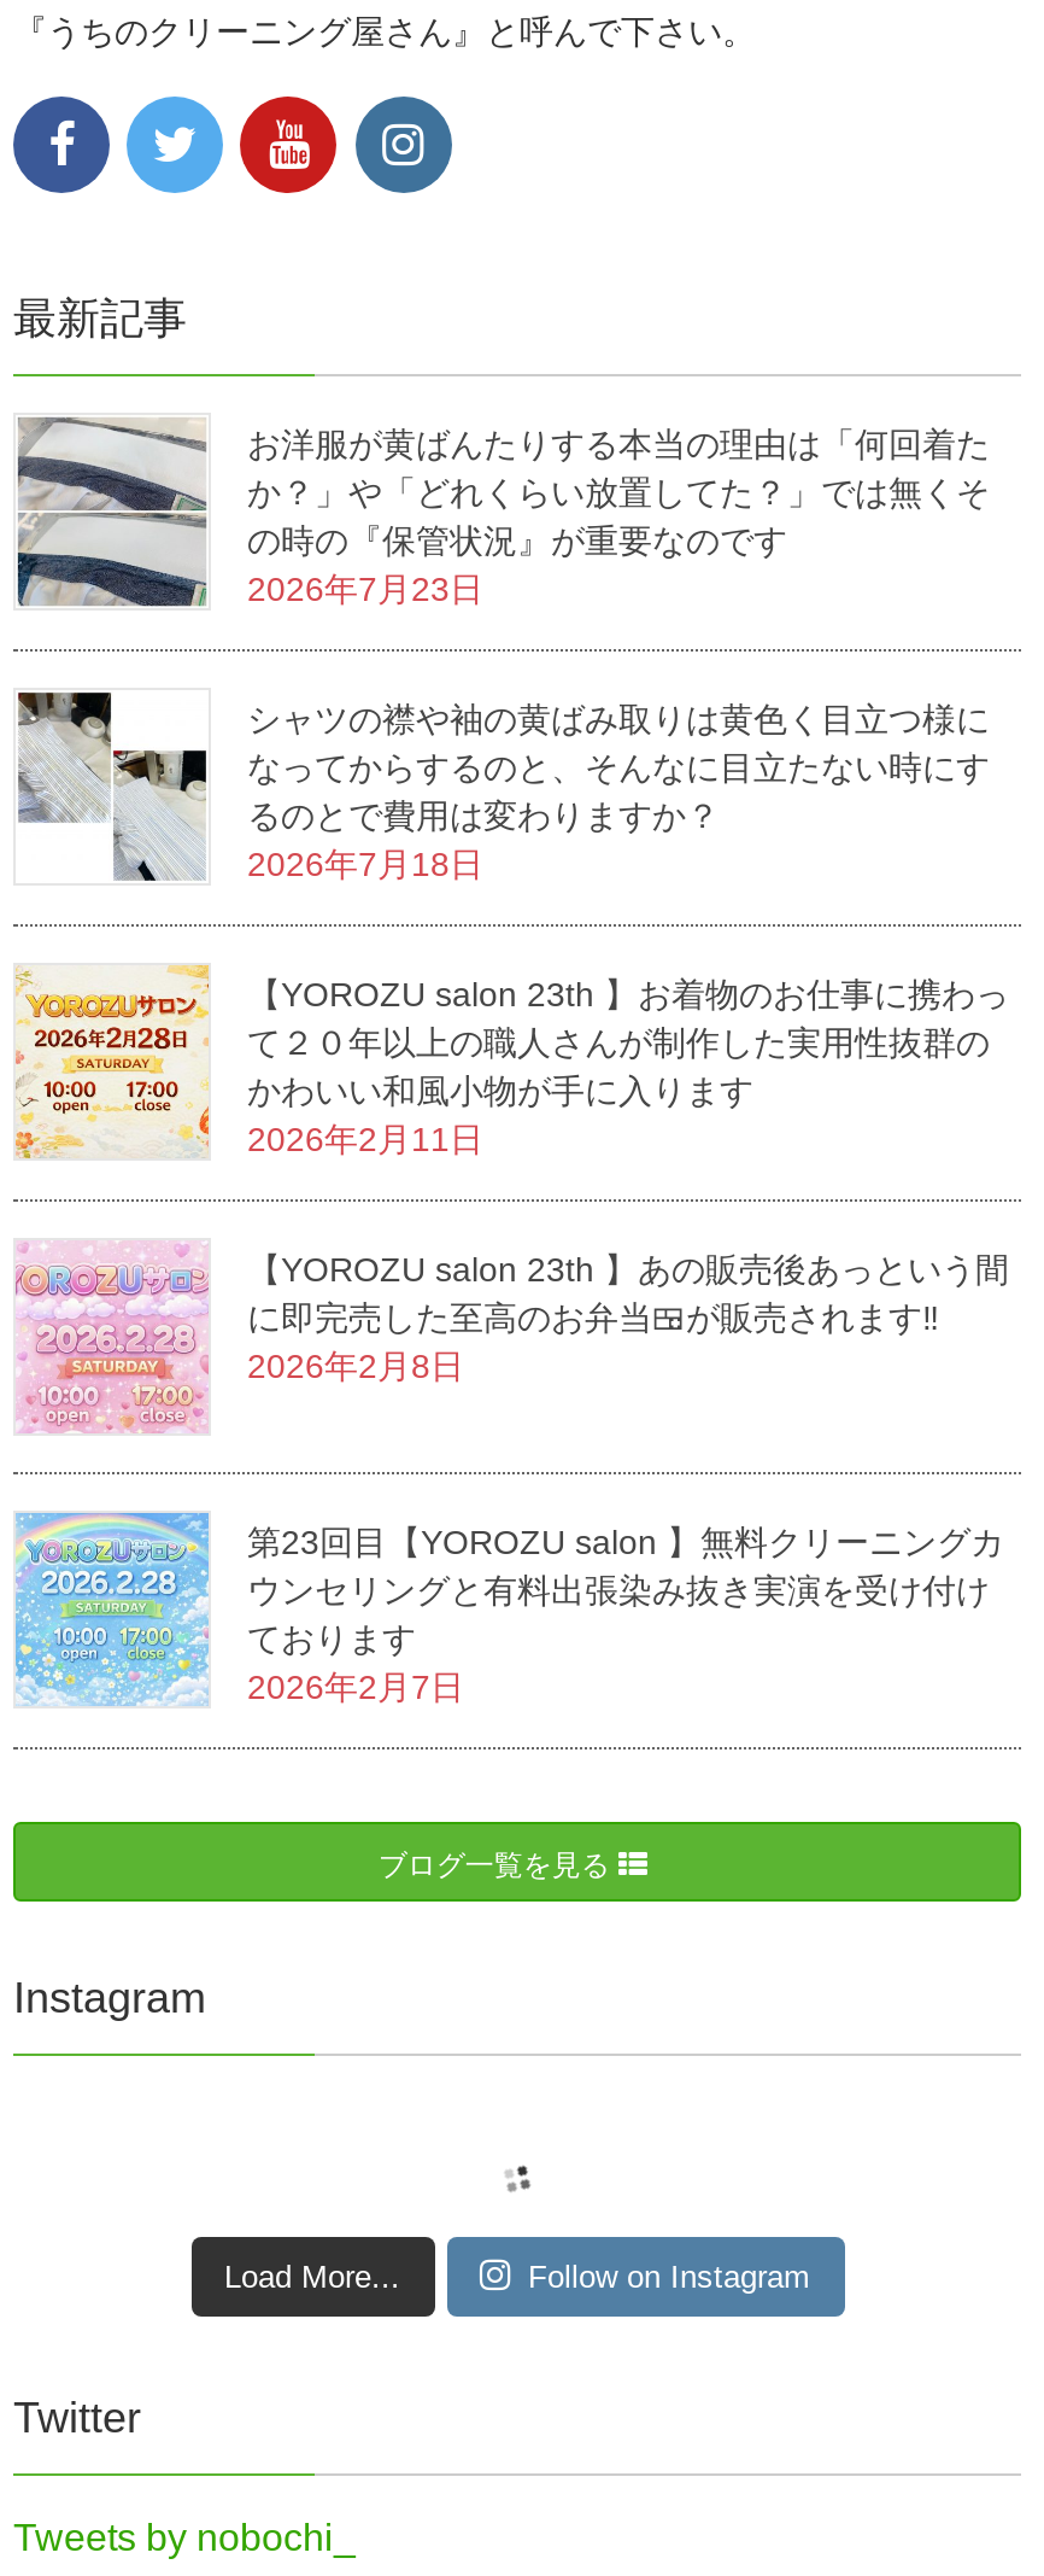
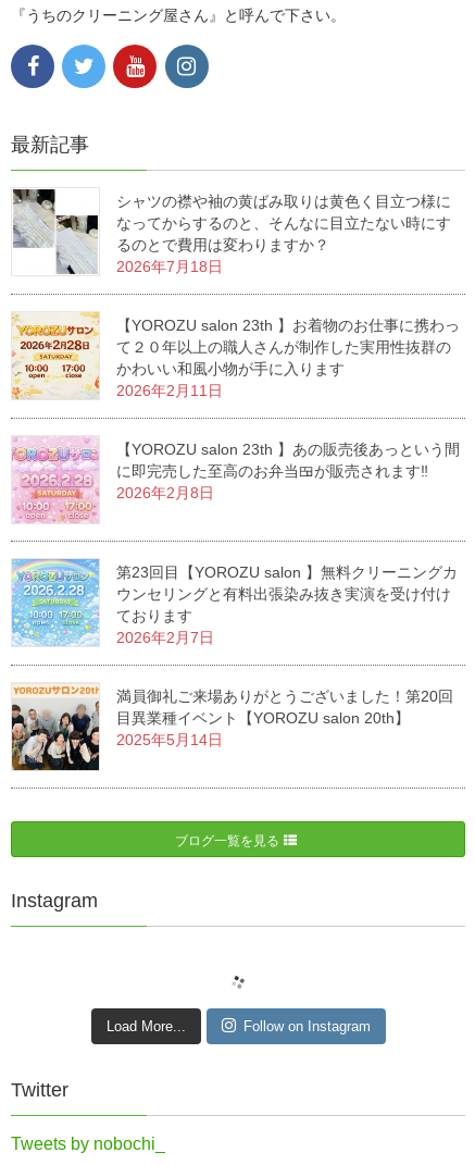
[16,417,990,609] [image] | お洋服が黄ばんたりする本当の理由は「何回着た | か？」や「どれくらい放置してた？」では無くそ | の時の『保管状況』が重要なのです | 2026年7月23日 -> none
moved [13,688,1009,1707] -> [11,187,460,647]: [image] | シャツの襟や袖の黄ばみ取りは黄色く目立つ様に | なってからするのと、そんなに目立たない時にす | ... | ております | 2026年2月7日
none -> [11,683,453,771] [image] | 満員御礼ご来場ありがとうございました！第20回 | 目異業種イベント【YOROZU salon 20th】 | 2025年5月14日

